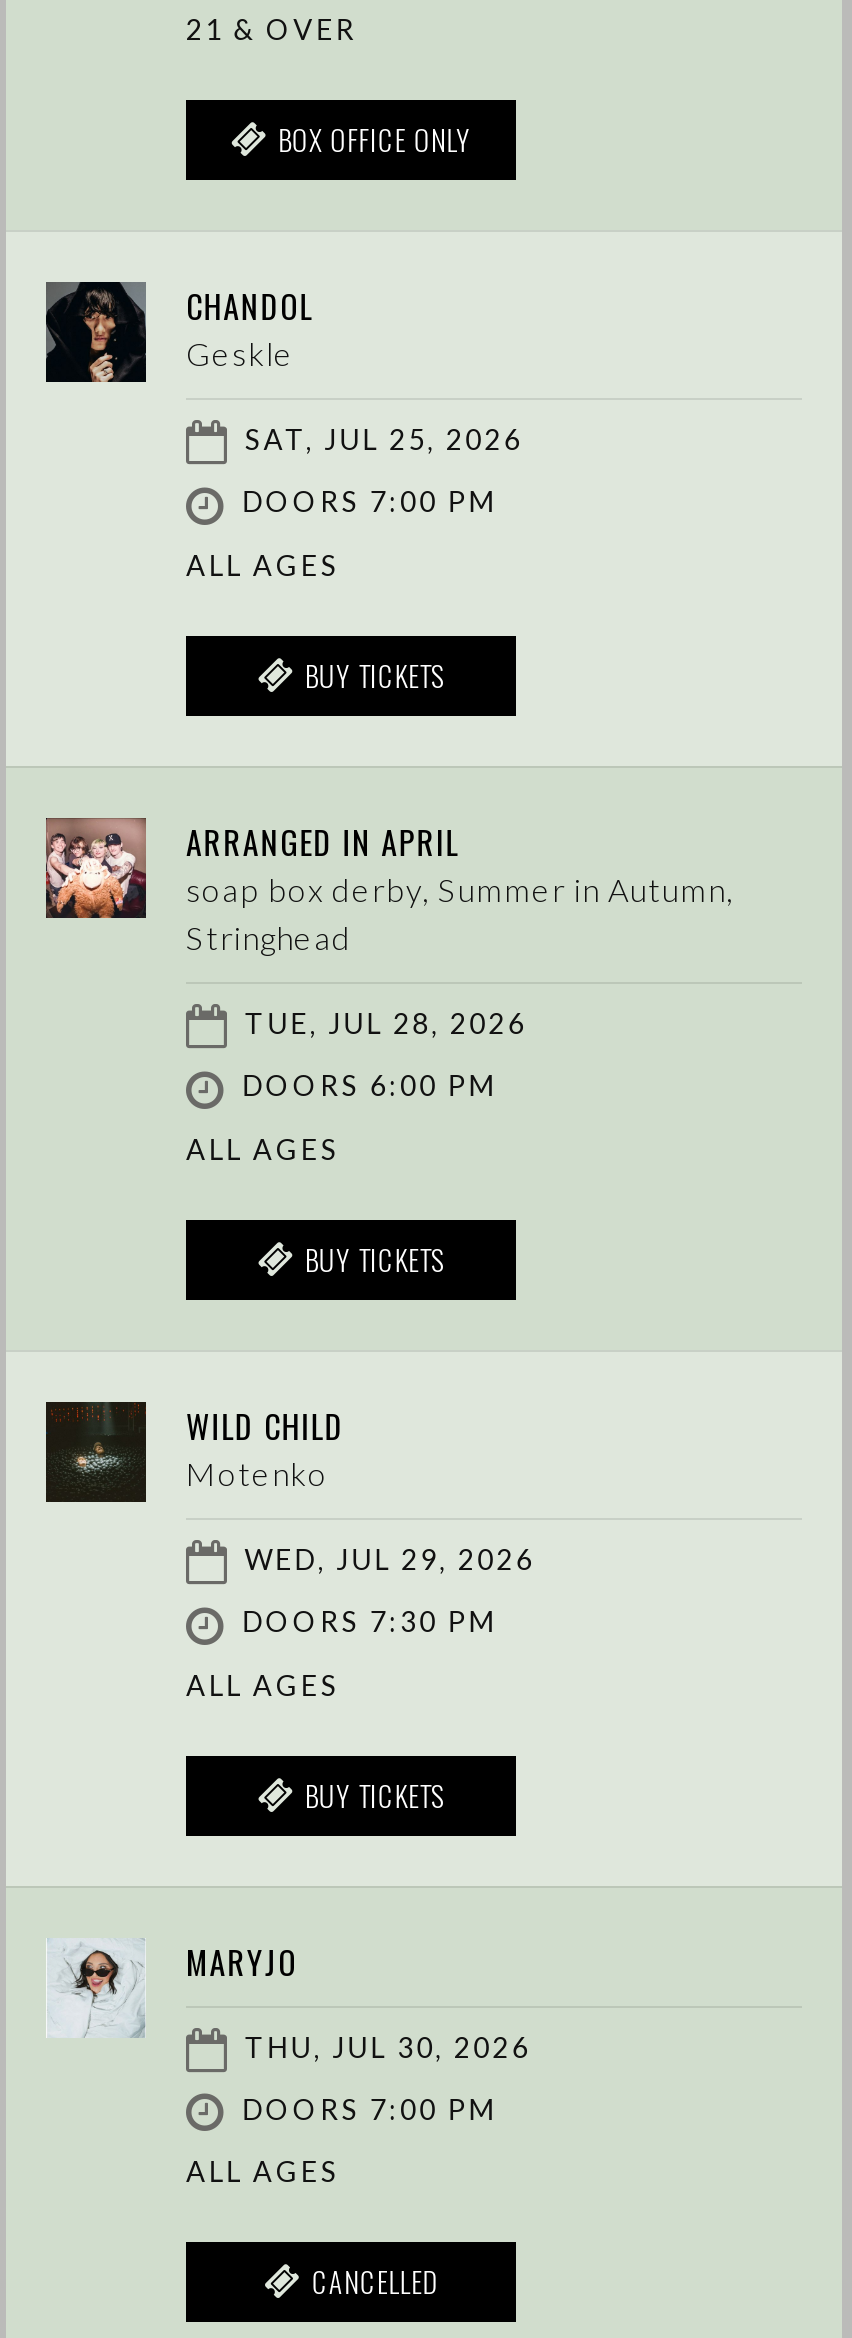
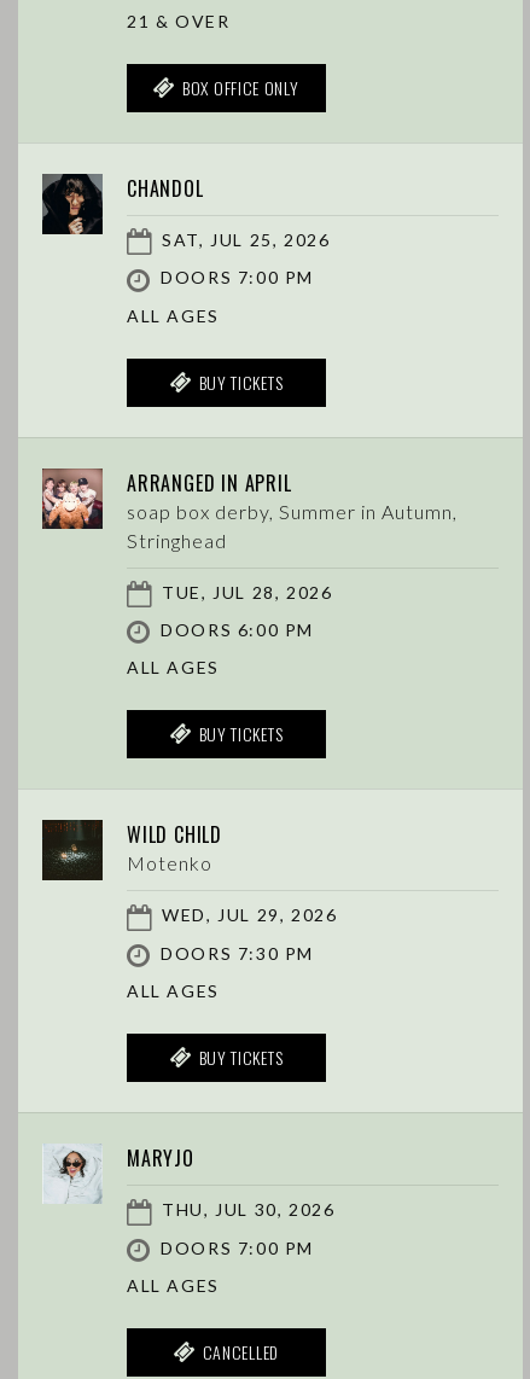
[186,333,294,371] Geskle -> none

